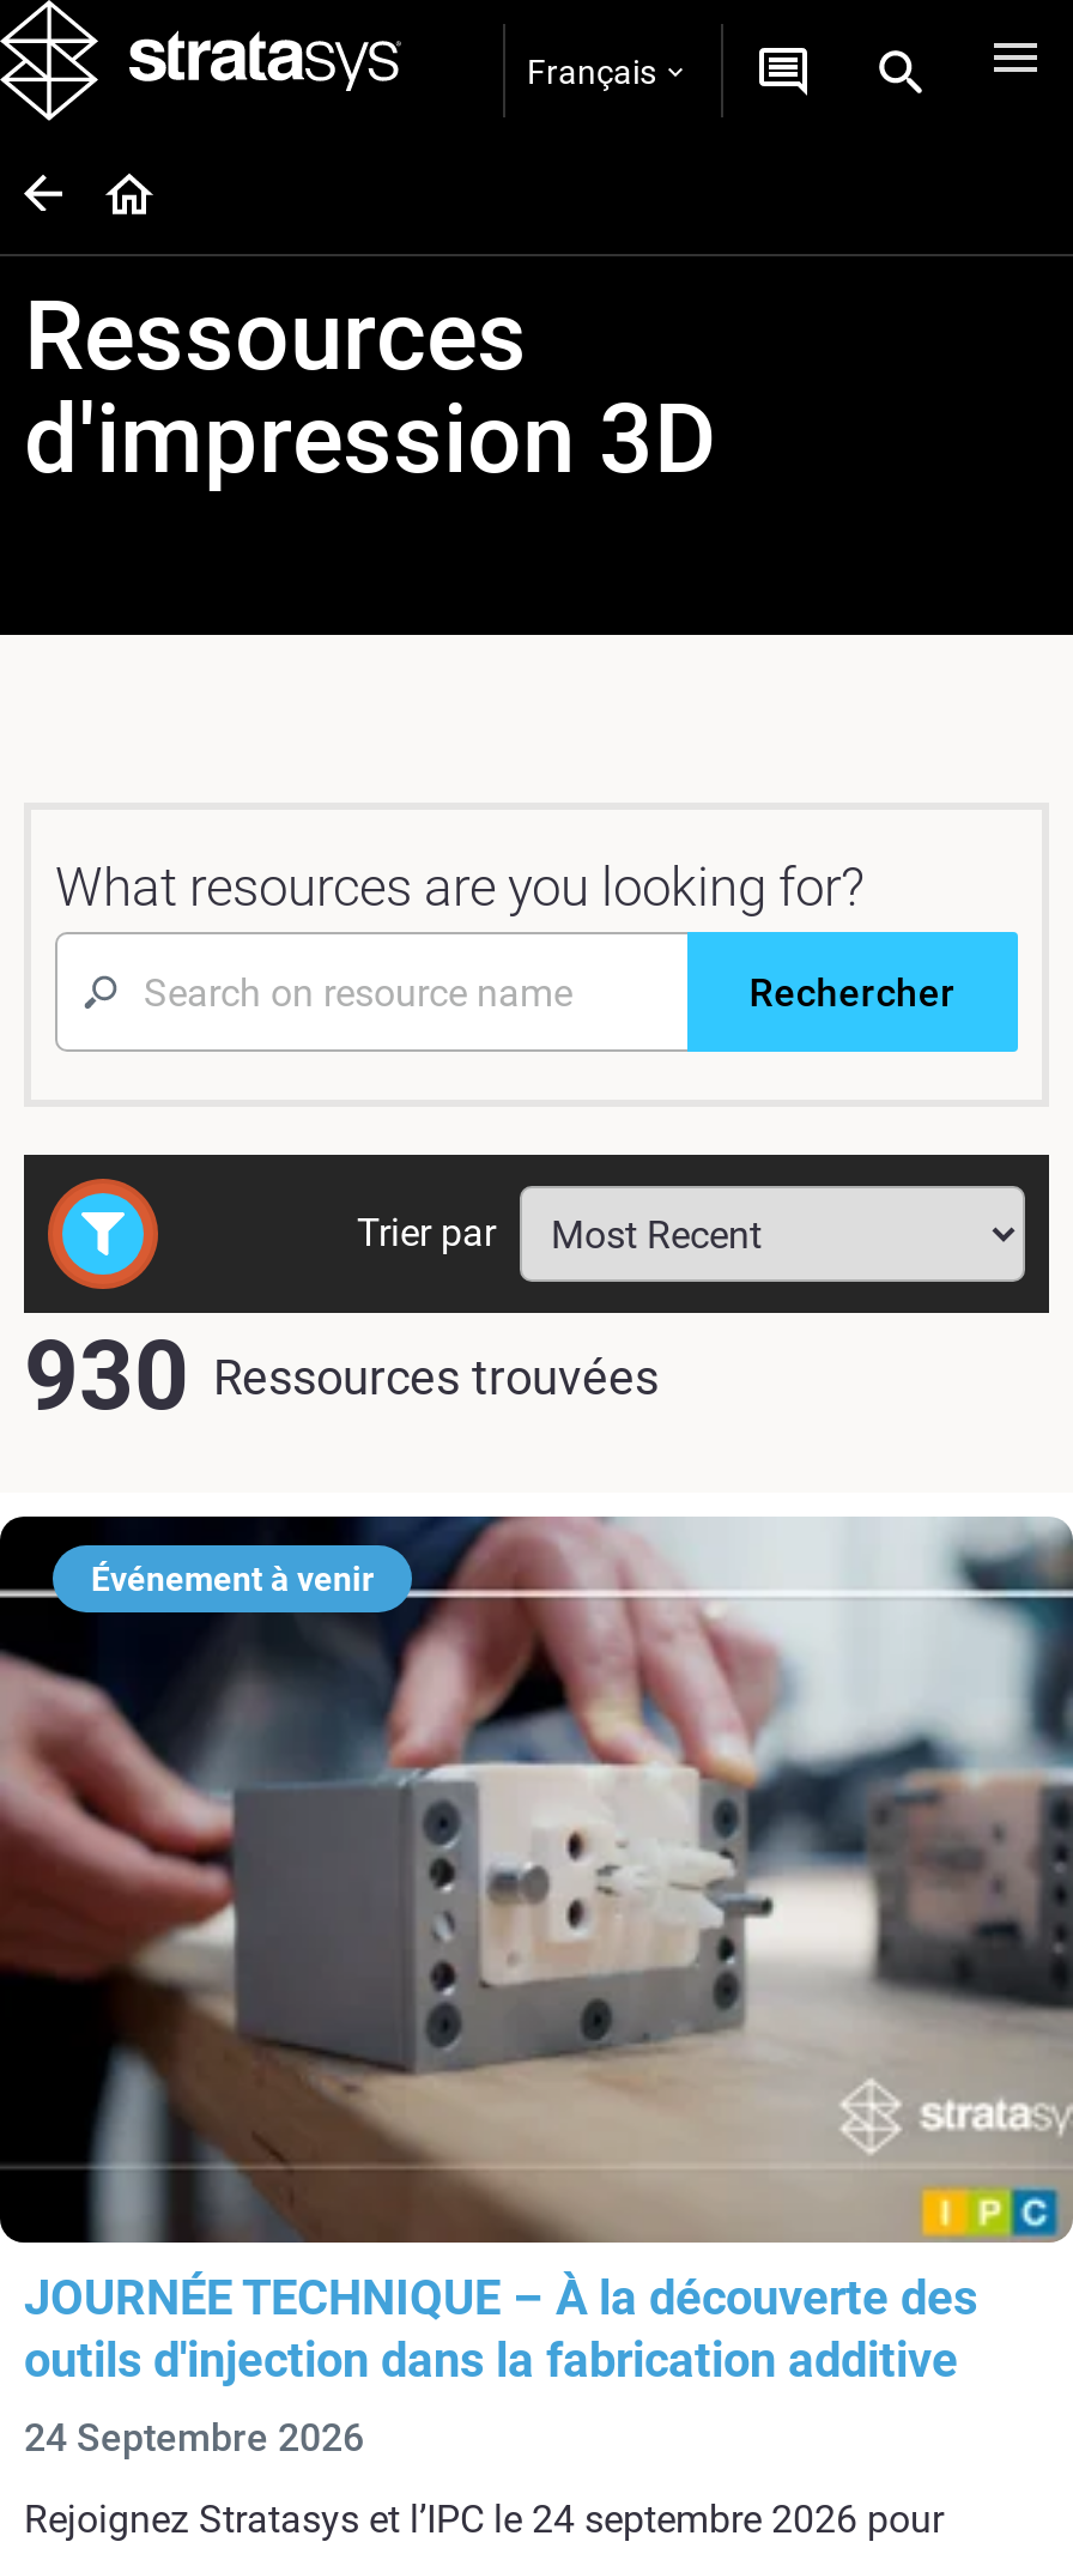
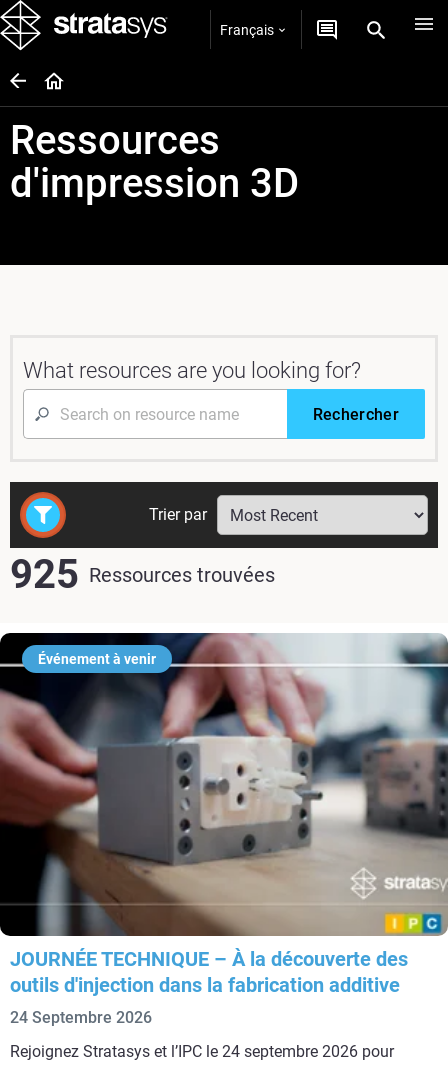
[24,1320,659,1433] 930 Ressources trouvées -> [10,551,275,598] 925 Ressources trouvées

